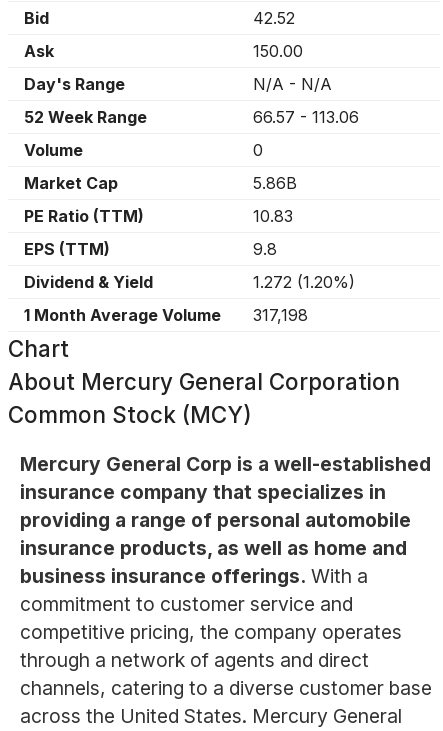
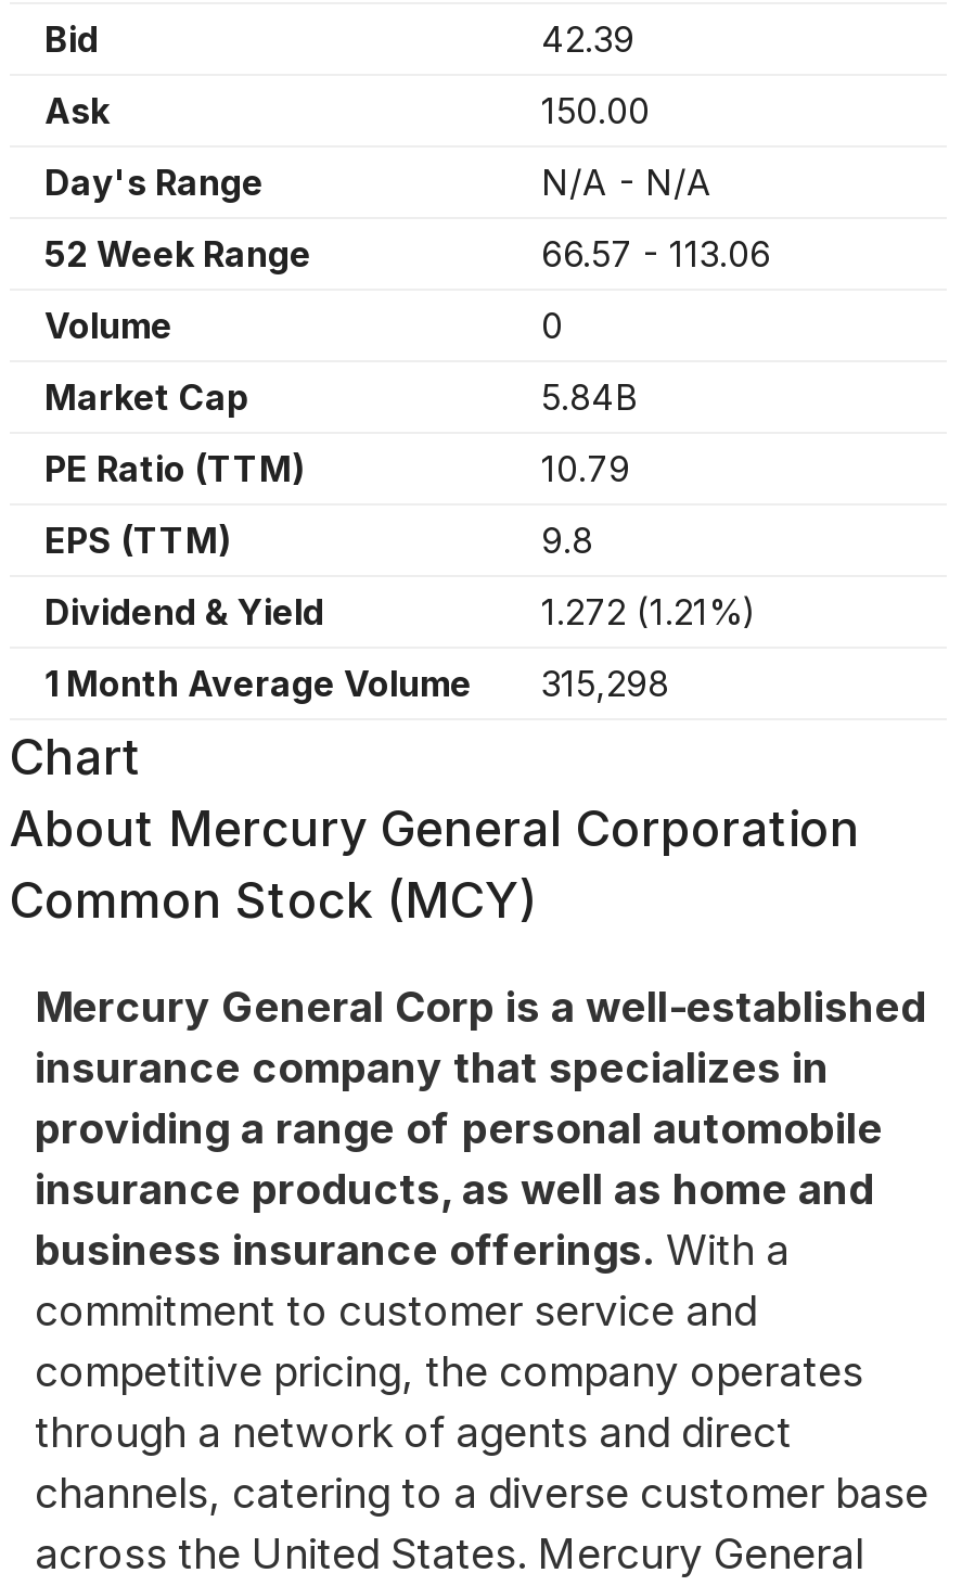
[253,8,295,28] 42.52 -> [541,17,634,61] 42.39
[253,173,297,193] 5.86B -> [541,375,639,419] 5.84B
[253,206,293,226] 10.83 -> [541,447,630,490] 10.79
[253,272,355,292] 1.272 (1.20%) -> [541,590,756,634] 1.272 (1.21%)
[24,305,308,325] 1 Month Average Volume 317,198 -> [44,662,669,705] 1 Month Average Volume 315,298

